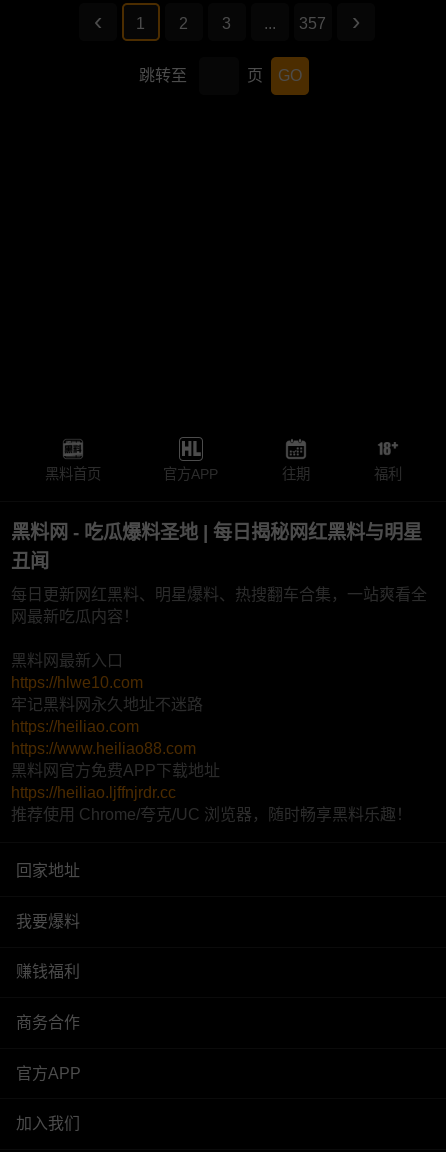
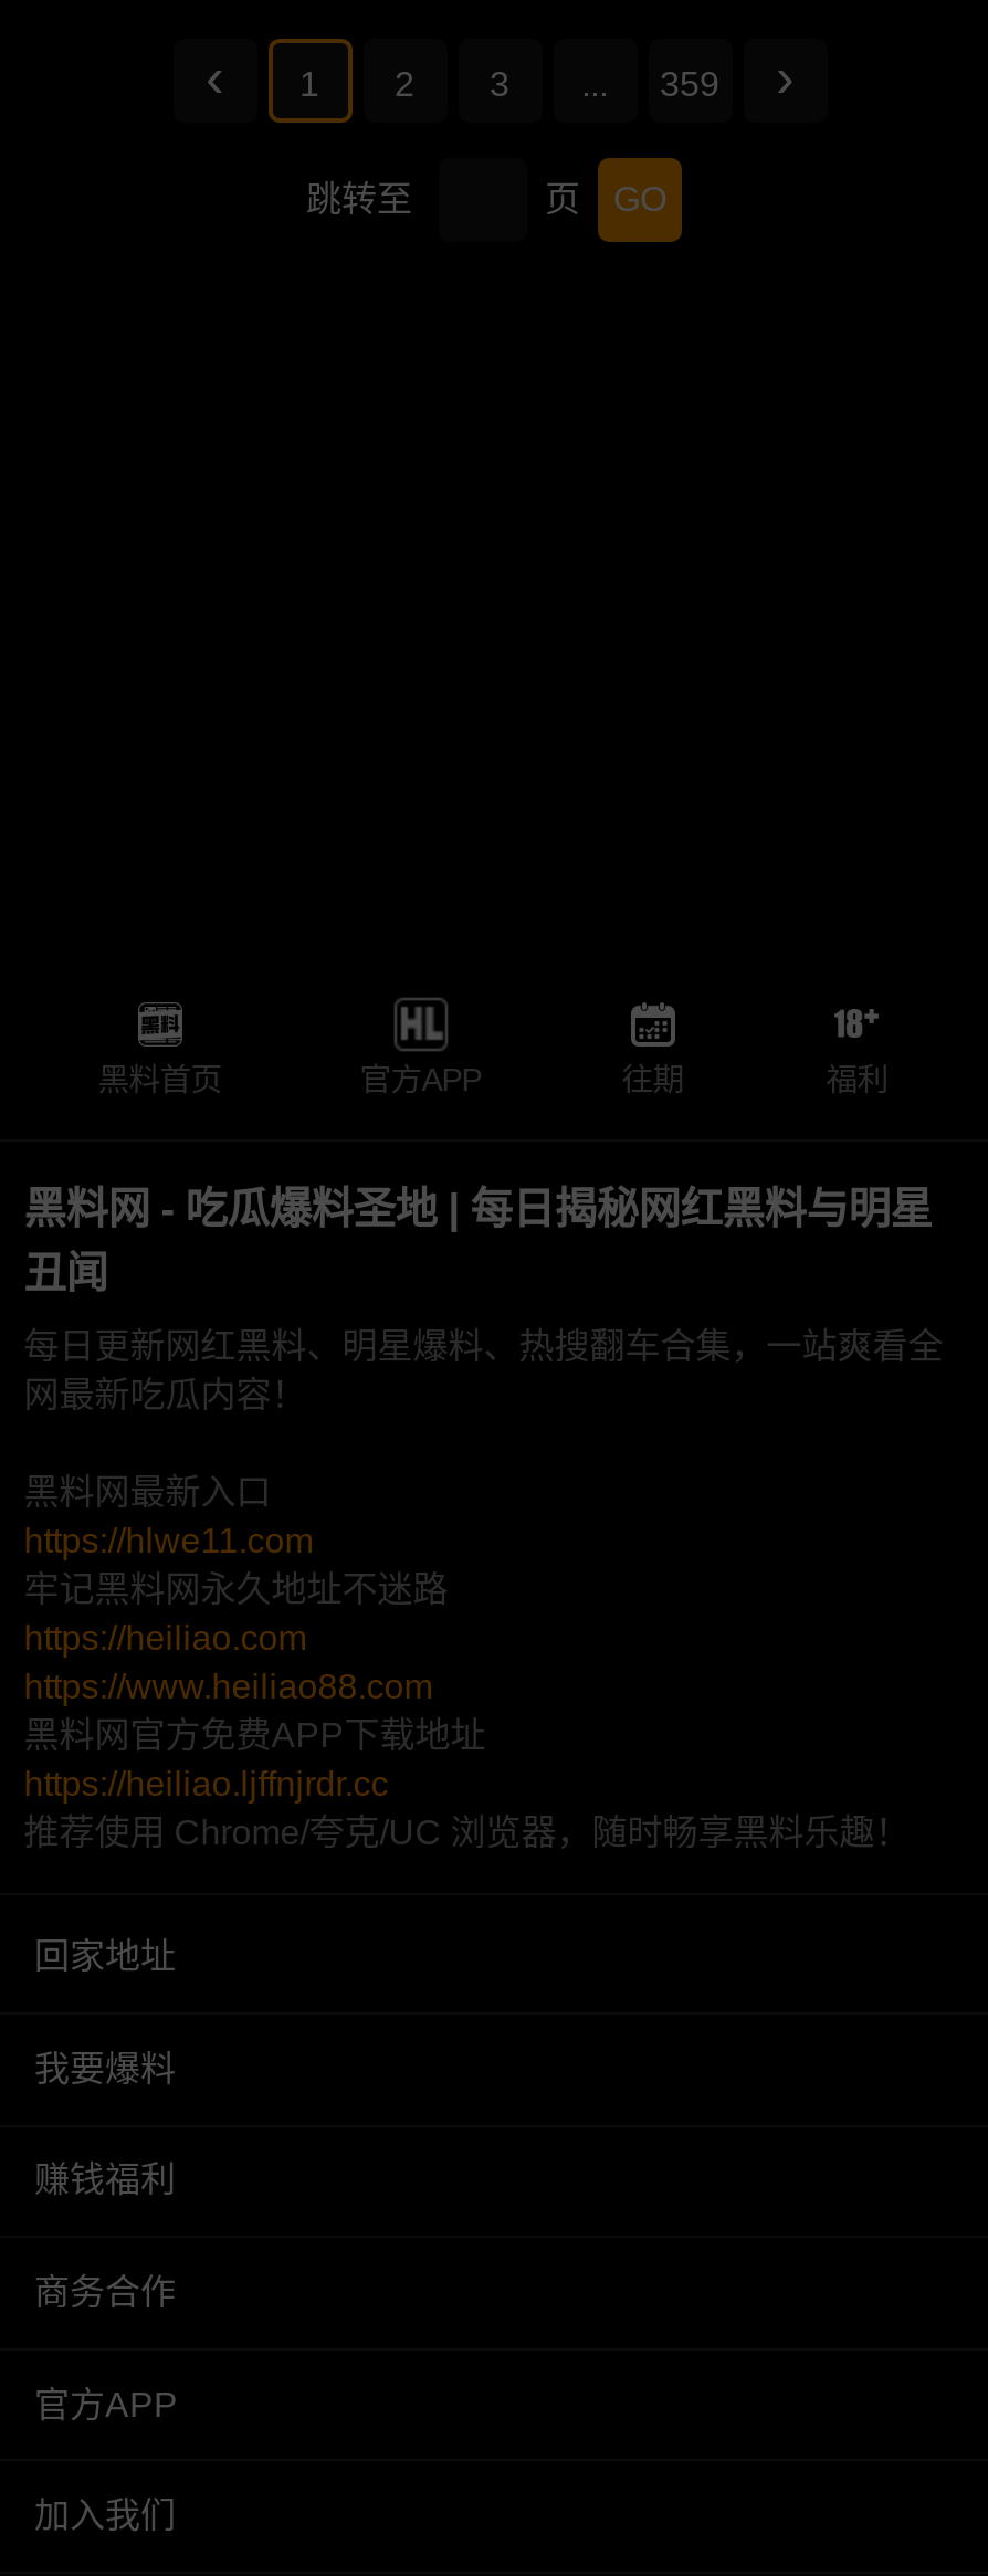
[299,15,326,32] 357 -> [660,65,719,103] 359
[11,674,143,691] https://hlwe10.com -> [24,1522,313,1560] https://hlwe11.com

